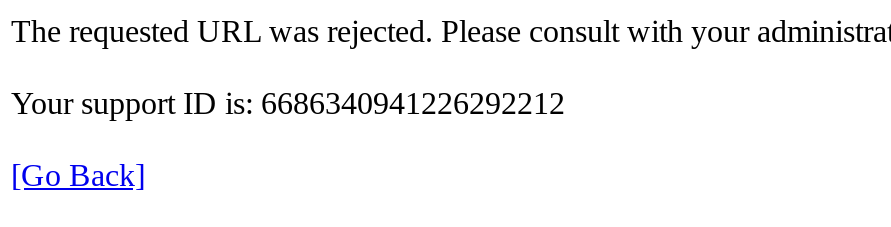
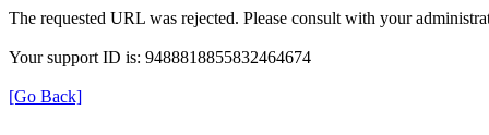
[11,86,565,120] Your support ID is: 6686340941226292212 -> [9,48,311,66] Your support ID is: 9488818855832464674

